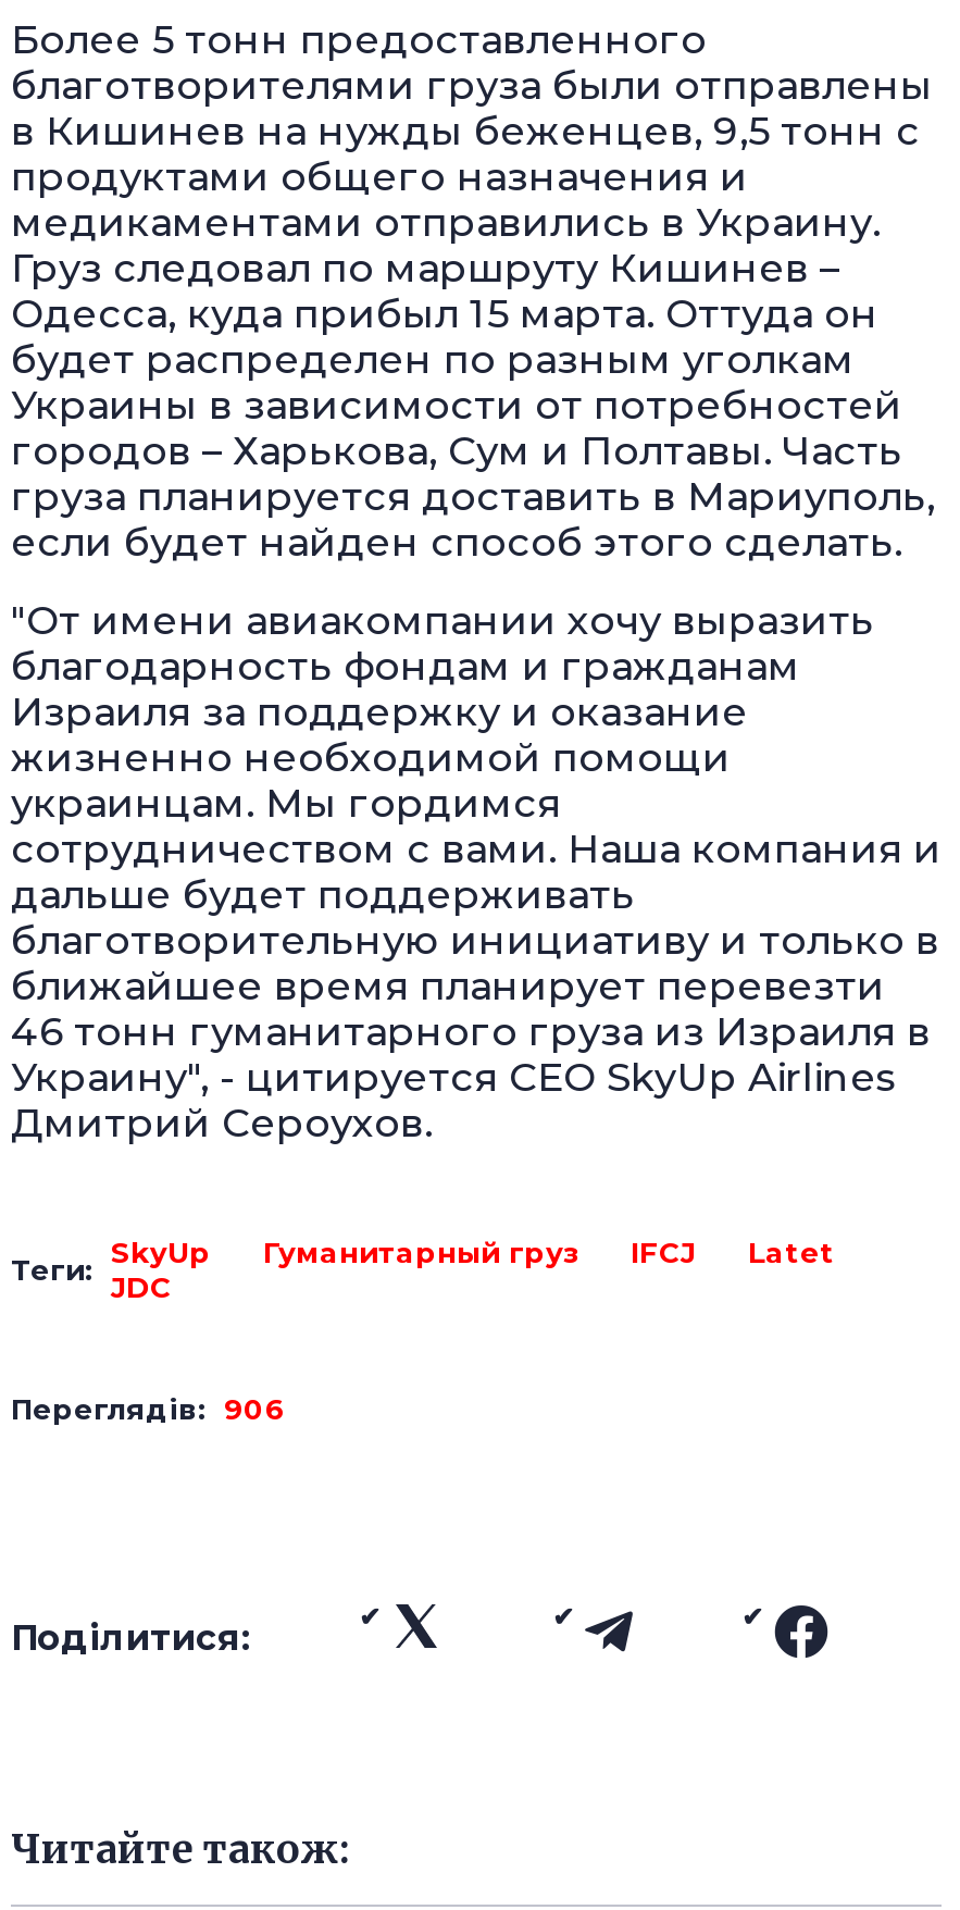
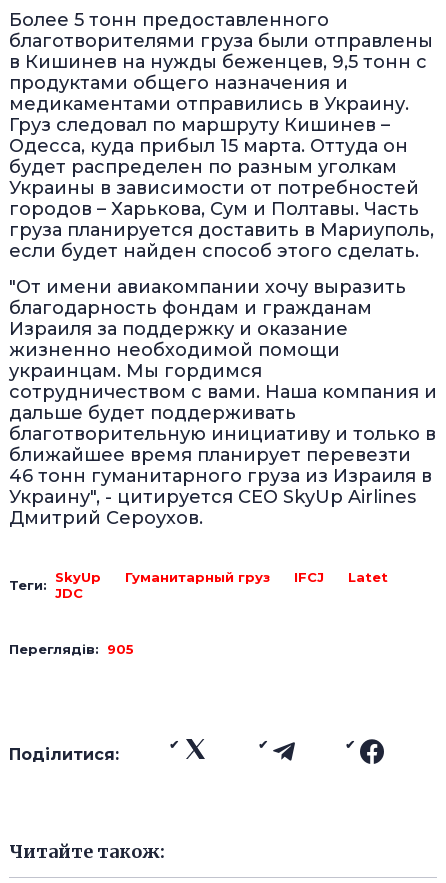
[11,1391,287,1426] Переглядів: 906 -> [9,641,134,657] Переглядів: 905

